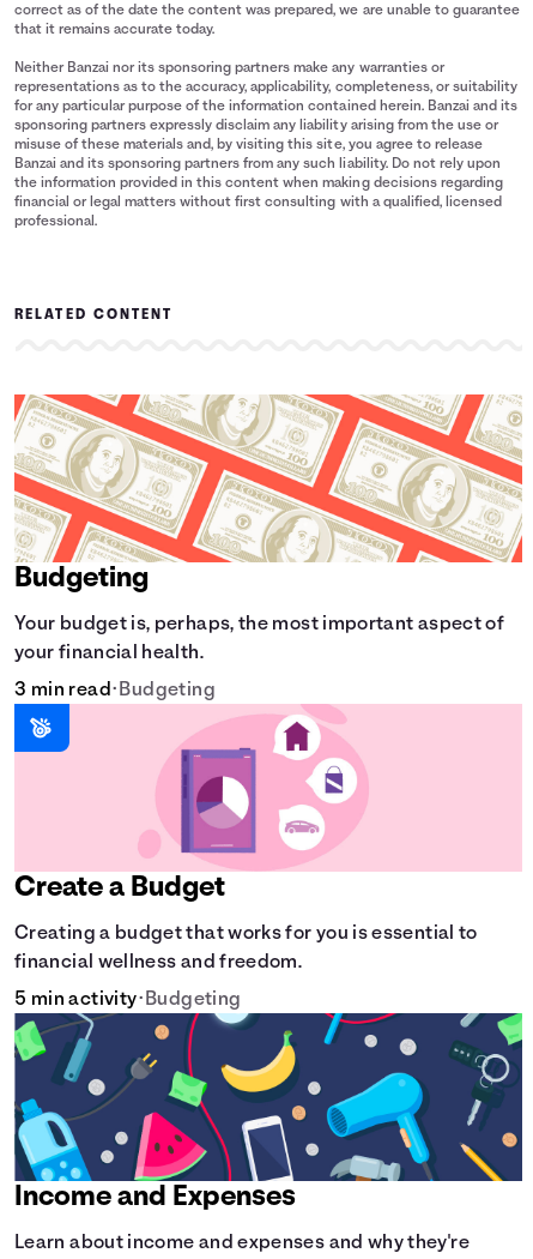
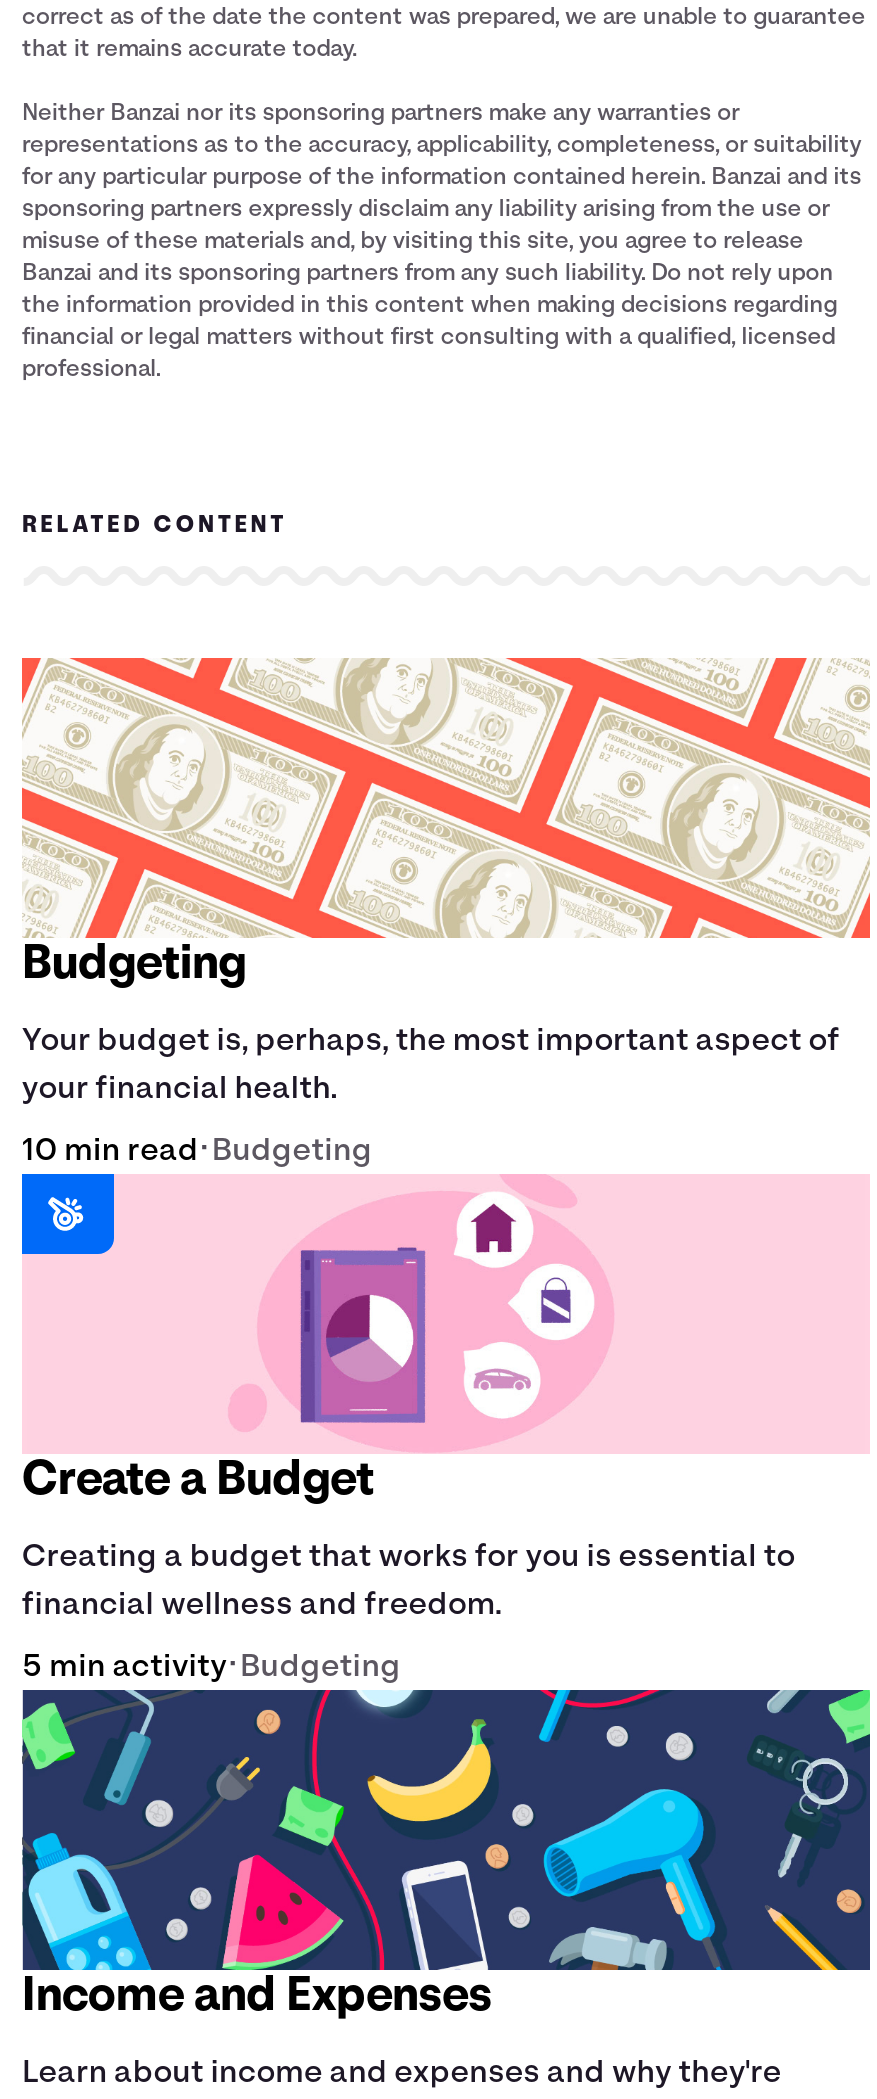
[14,681,216,700] 3 min read • Budgeting -> [22,1136,373,1168] 10 min read • Budgeting

